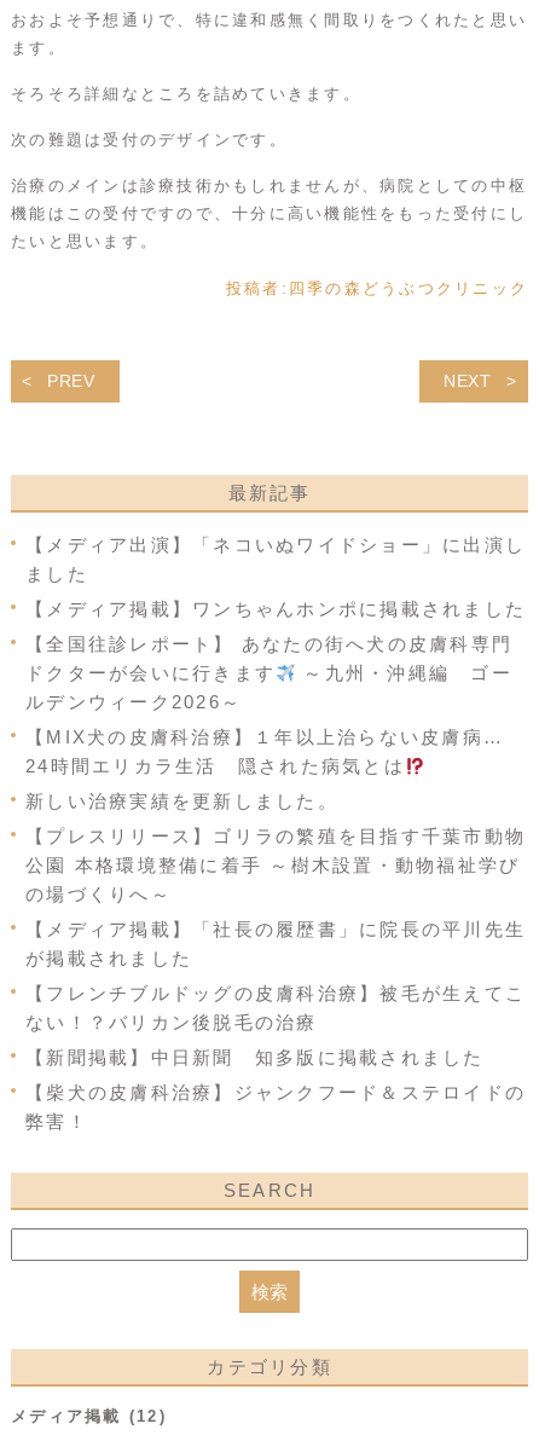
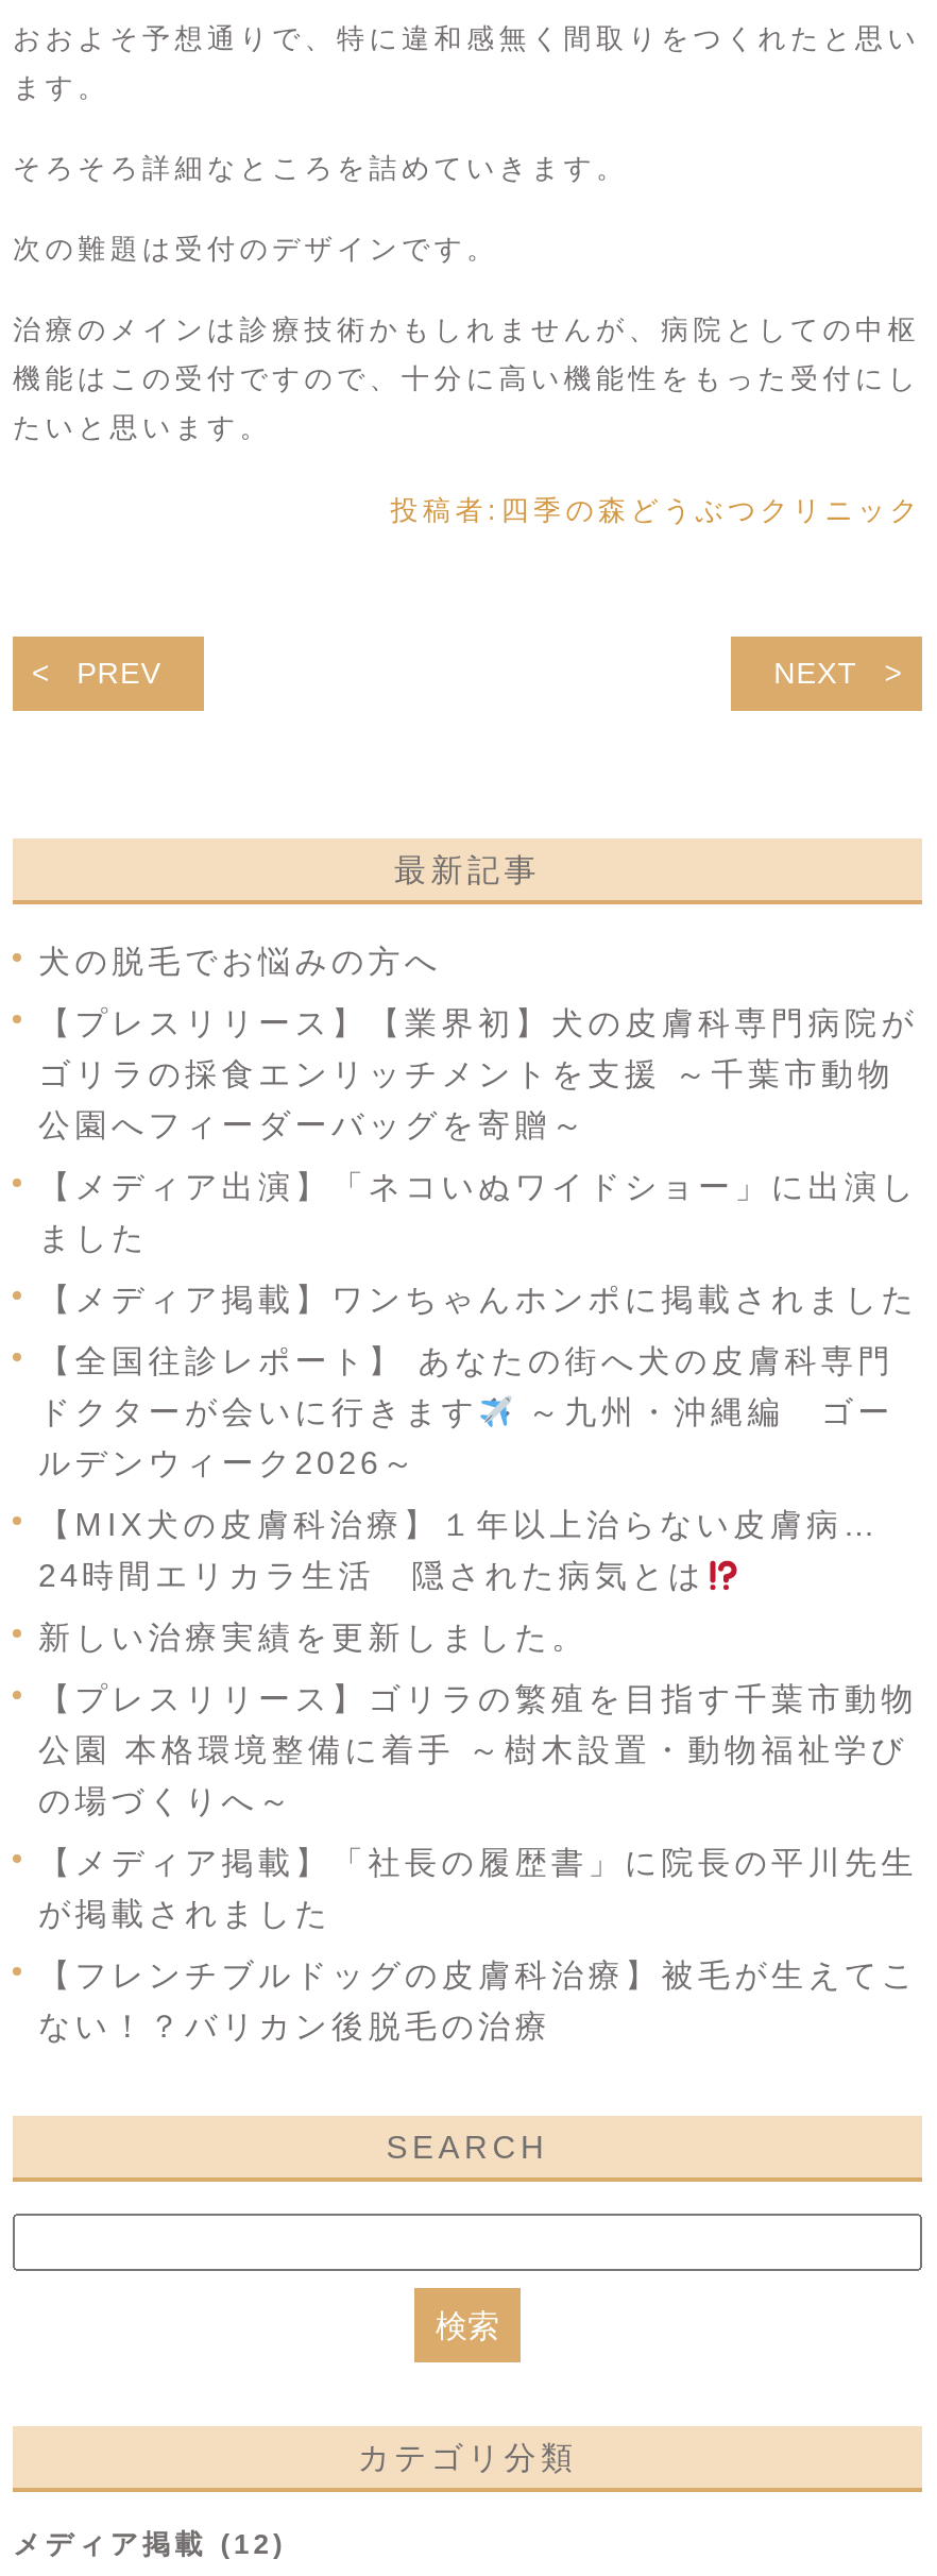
none -> [38,943,918,1143] 犬の脱毛でお悩みの方へ | 【プレスリリース】【業界初】犬の皮膚科専門病院が | ゴリラの採食エンリッチメントを支援 ～千葉市動物 | 公園へフィーダーバッグを寄贈～
moved [25,534,526,1033] -> [38,1168,918,2044]: 【メディア出演】「ネコいぬワイドショー」に出演し | ました | 【メディア掲載】ワンちゃんホンポに掲載されました | ... | 【フレンチブルドッグの皮膚科治療】被毛が生えてこ | ない！？バリカン後脱毛の治療
[25,1047,526,1132] 【新聞掲載】中日新聞 知多版に掲載されました | 【柴犬の皮膚科治療】ジャンクフード＆ステロイドの | 弊害！ -> none

